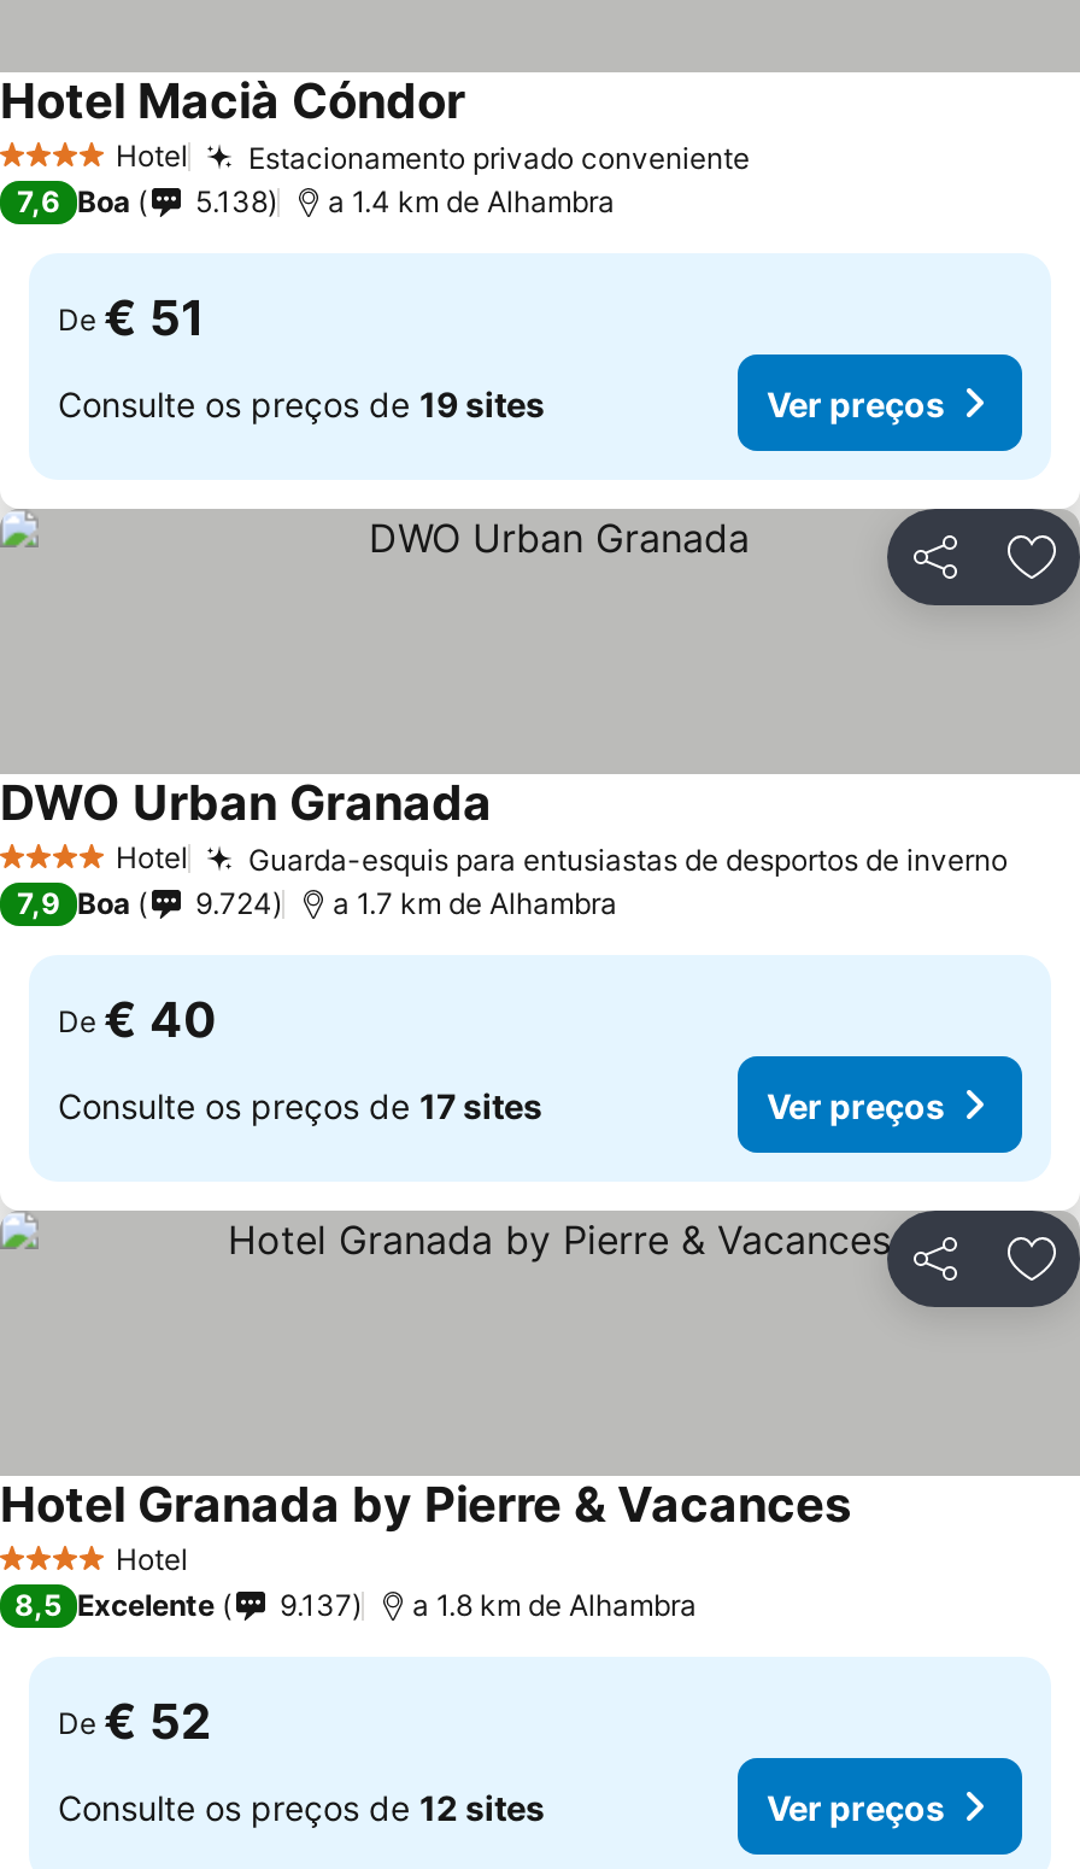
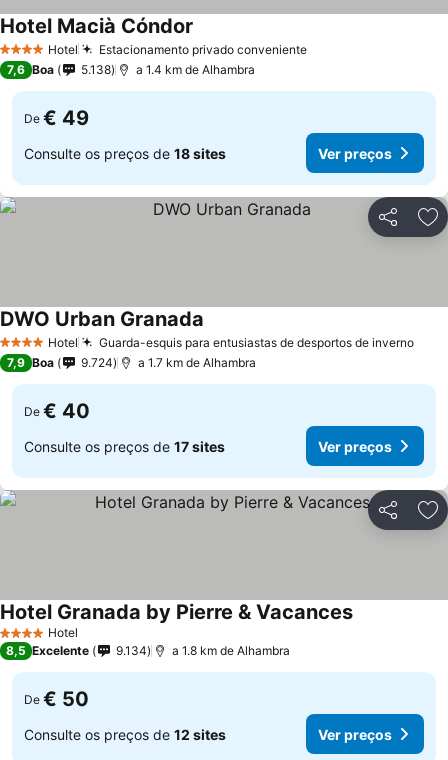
[58,289,205,347] De € 51 -> [24,106,89,130] De € 49
[58,382,545,423] Consulte os preços de 19 sites -> [24,144,226,161] Consulte os preços de 18 sites
[280,1587,352,1623] 9.137 -> [116,643,147,658] 9.134
[58,1693,212,1751] De € 52 -> [24,687,89,711] De € 50

